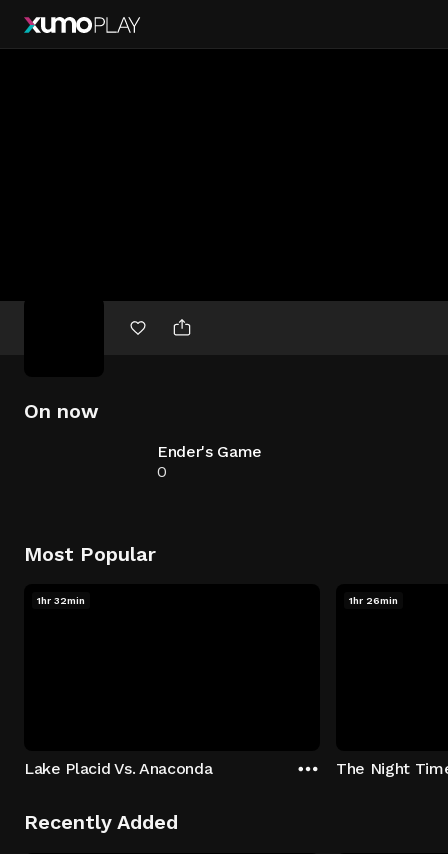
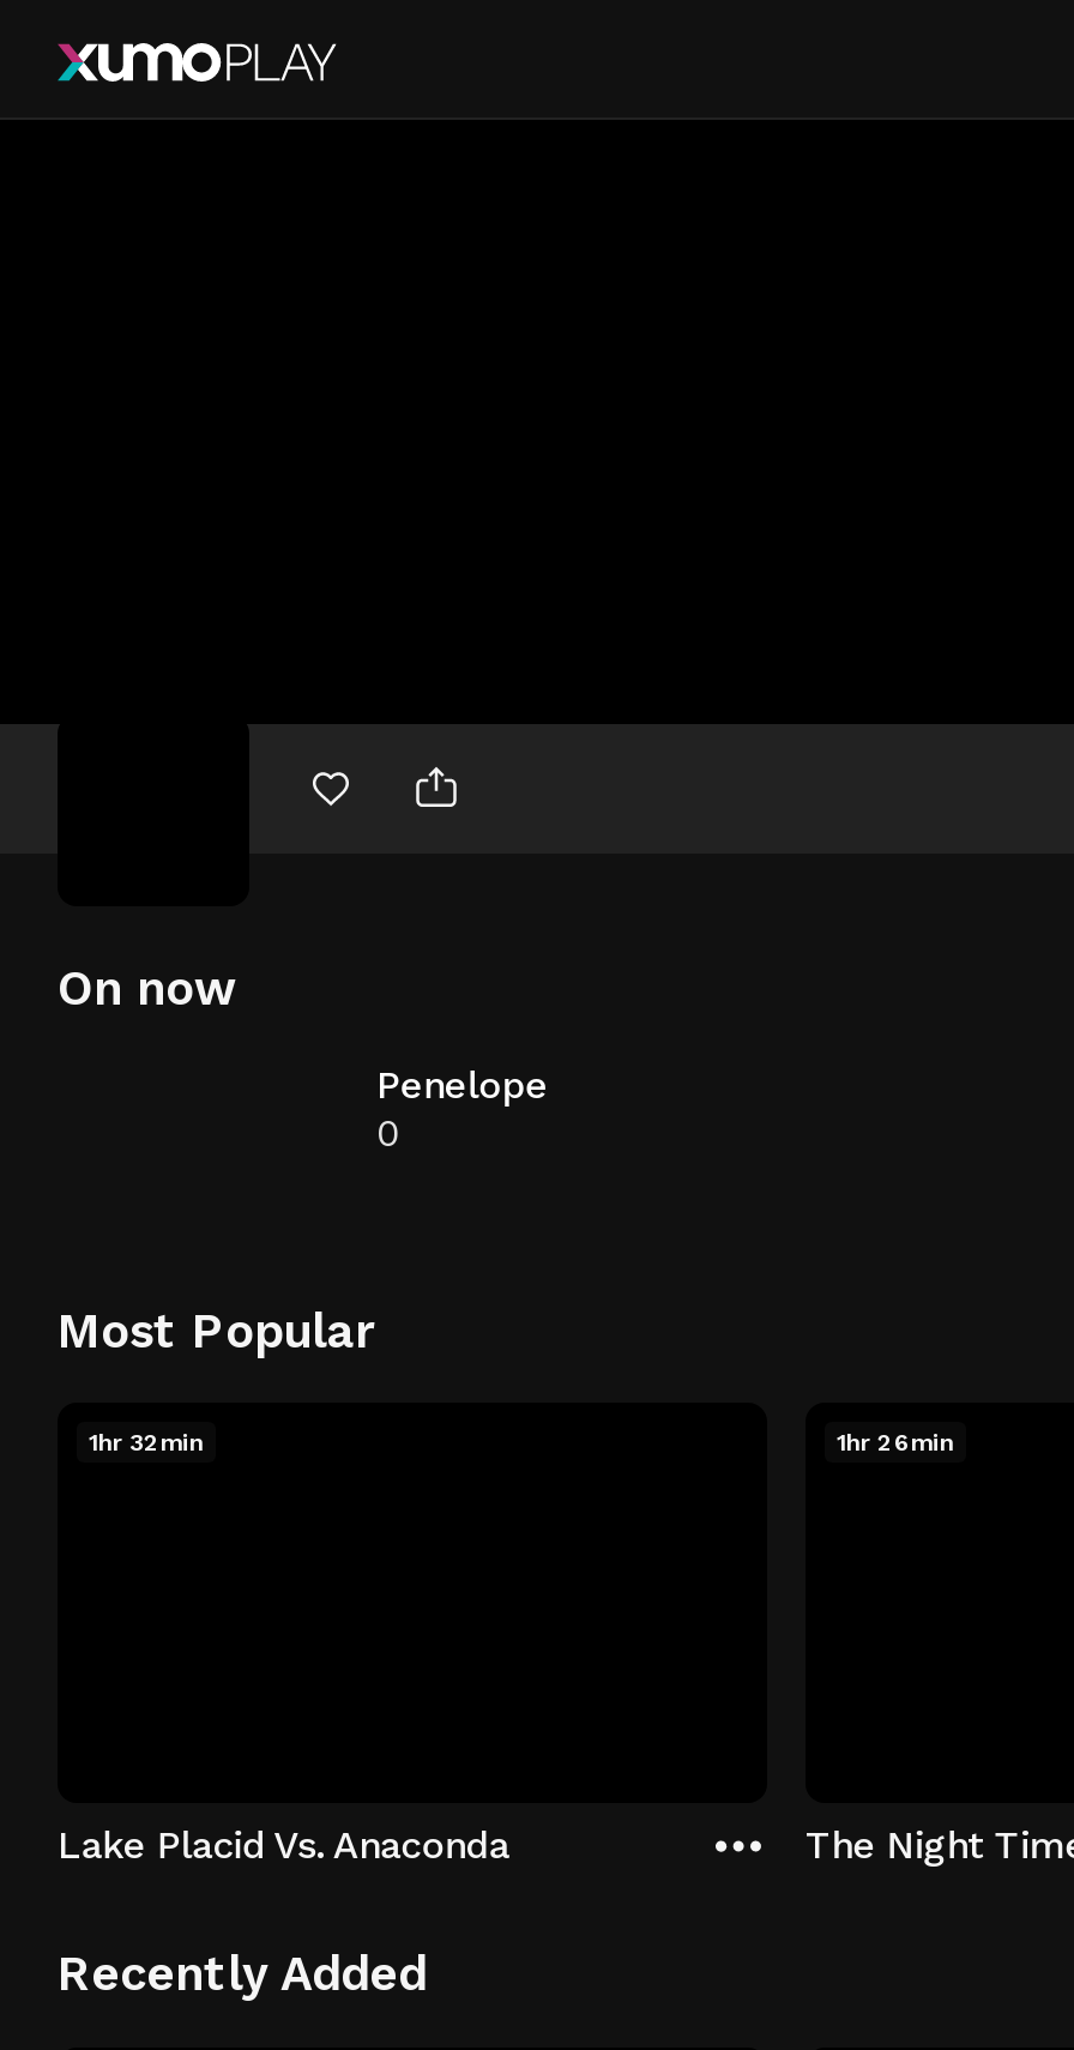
[157,442,262,461] Ender's Game -> [376,1062,548,1108] Penelope

